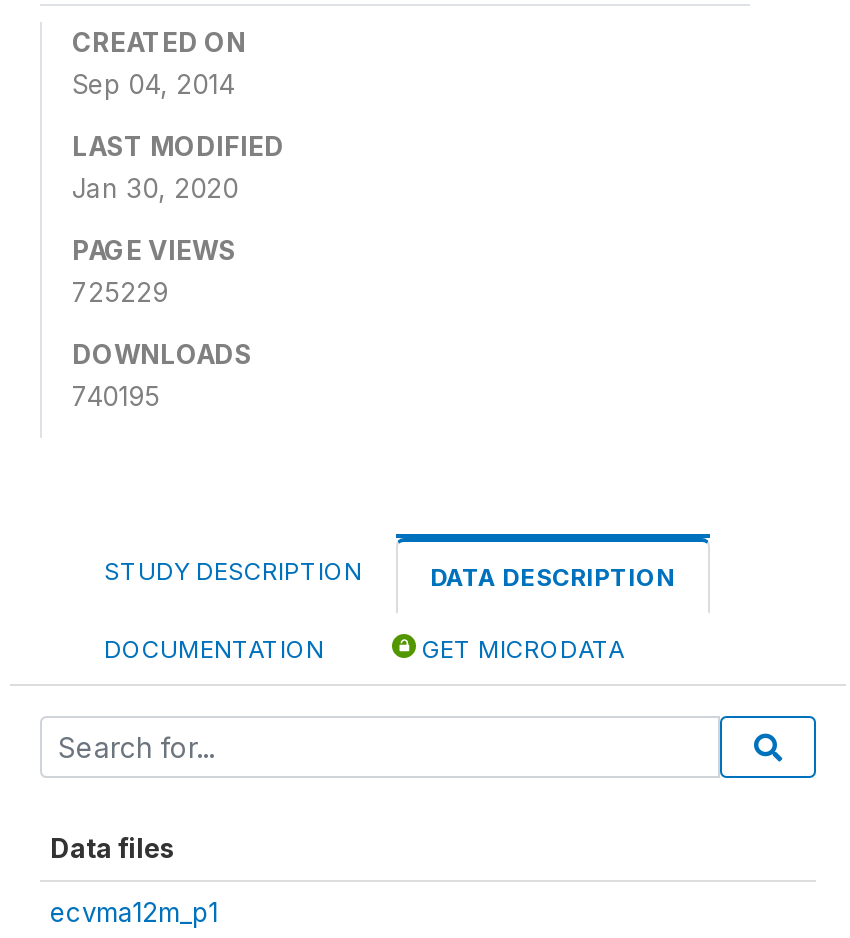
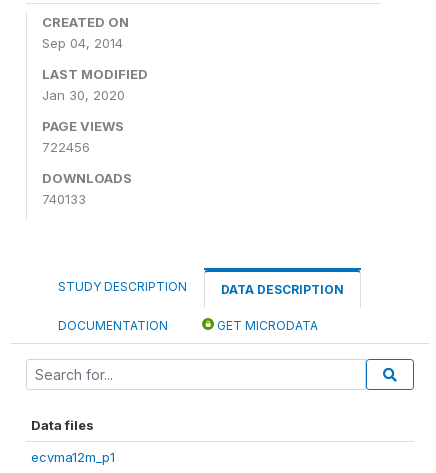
[72,275,168,307] 725229 -> [42,138,90,154] 722456
[72,379,160,411] 740195 -> [42,190,86,206] 740133

